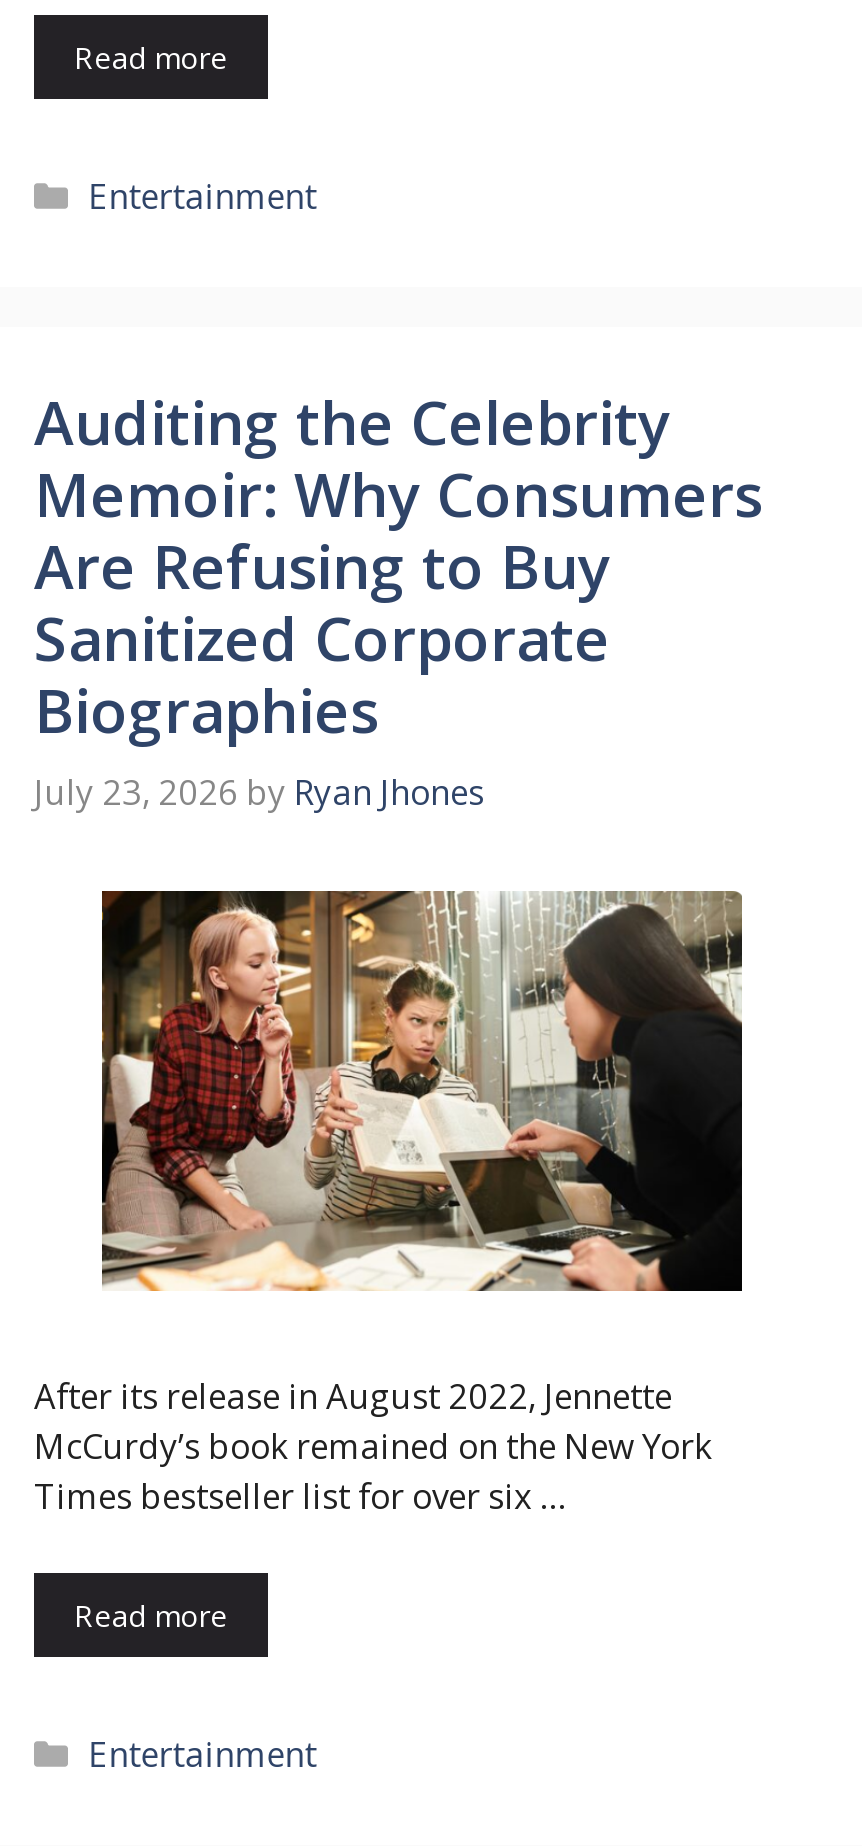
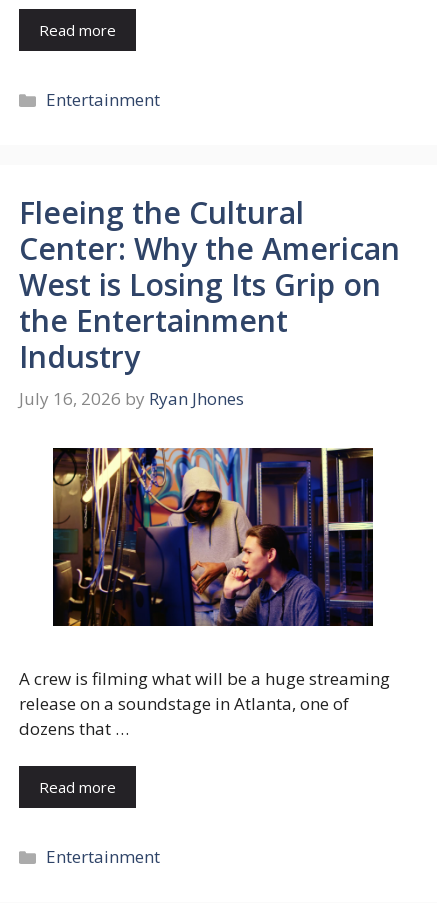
[34,381,762,816] Auditing the Celebrity | Memoir: Why Consumers | Are Refusing to Buy | Sanitized Corporate | Biographies | July 23, 2026 by Ryan Jhones -> [19,192,400,410] Fleeing the Cultural | Center: Why the American | West is Losing Its Grip on | the Entertainment | Industry | July 16, 2026 by Ryan Jhones
[34,888,744,1520] [image] | After its release in August 2022, Jennette | McCurdy’s book remained on the New York | Times bestseller list for over six … -> [19,447,390,740] [image] | A crew is filming what will be a huge streaming | release on a soundstage in Atlanta, one of | dozens that …

